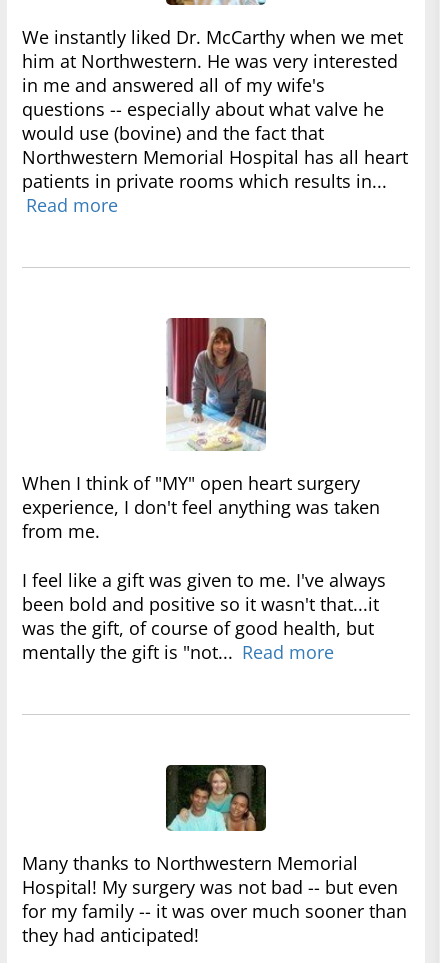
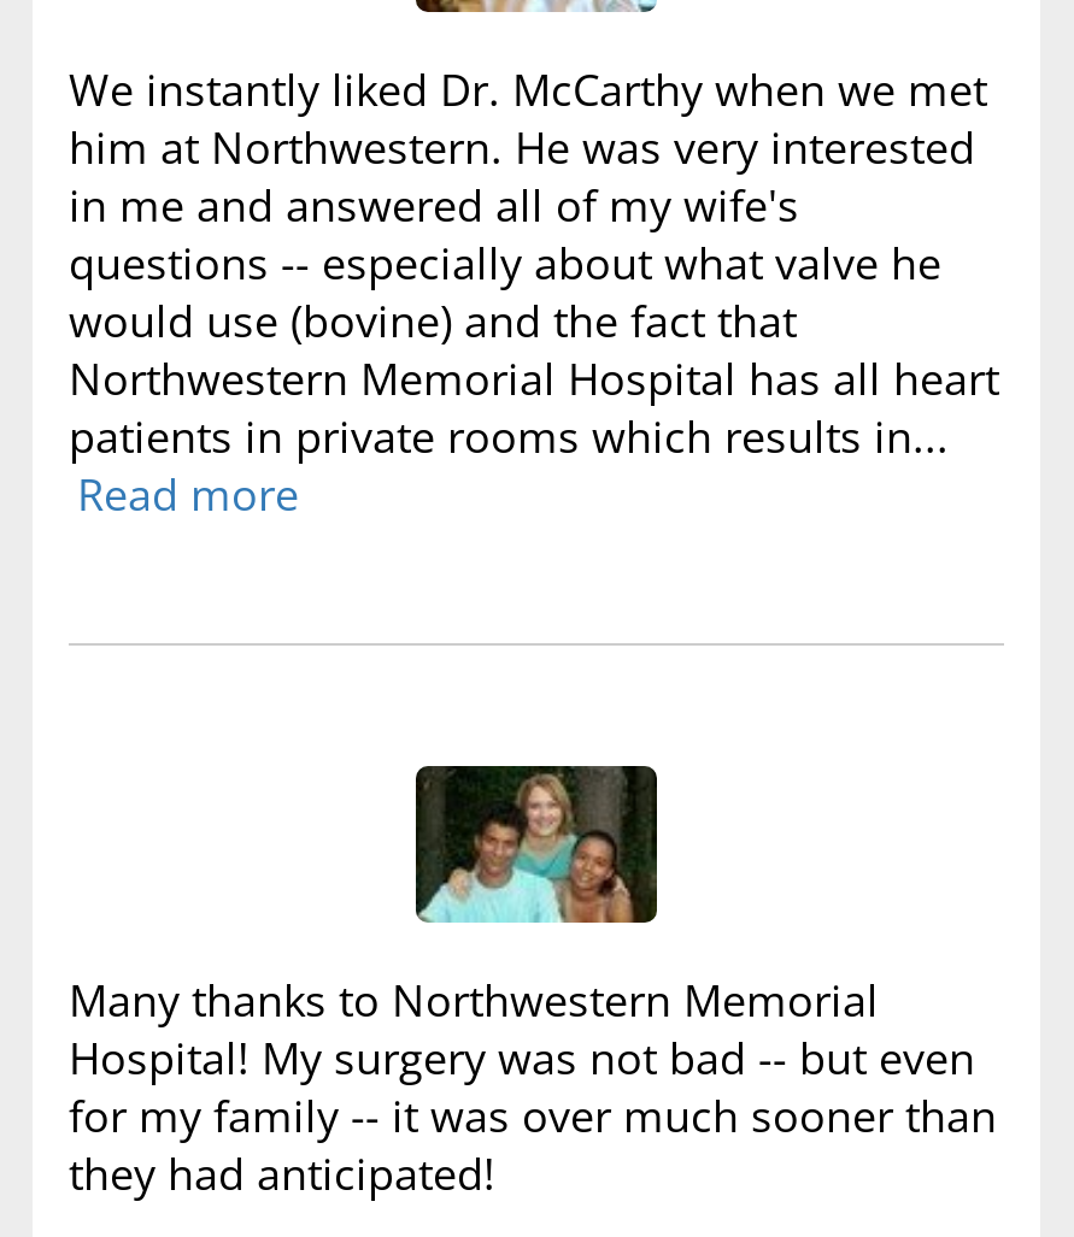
[22,317,386,664] [image] | When I think of "MY" open heart surgery | experience, I don't feel anything was taken | from me. | I feel like a gift was given to me. I've always | been bold and positive so it wasn't that...it | was the gift, of course of good health, but | mentally the gift is "not... Read more -> none

